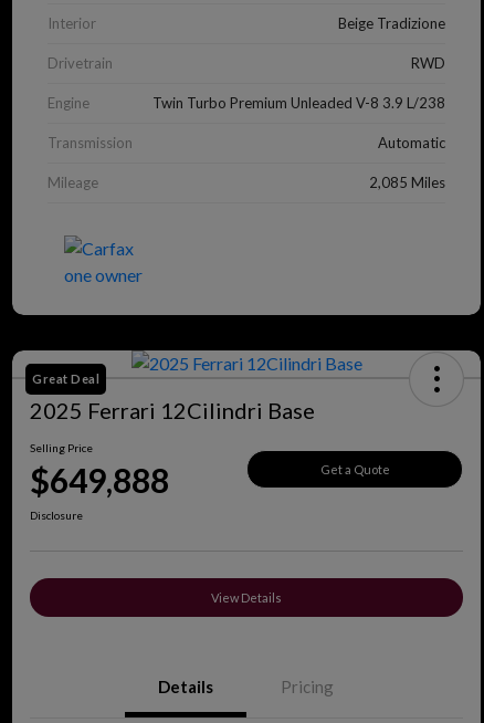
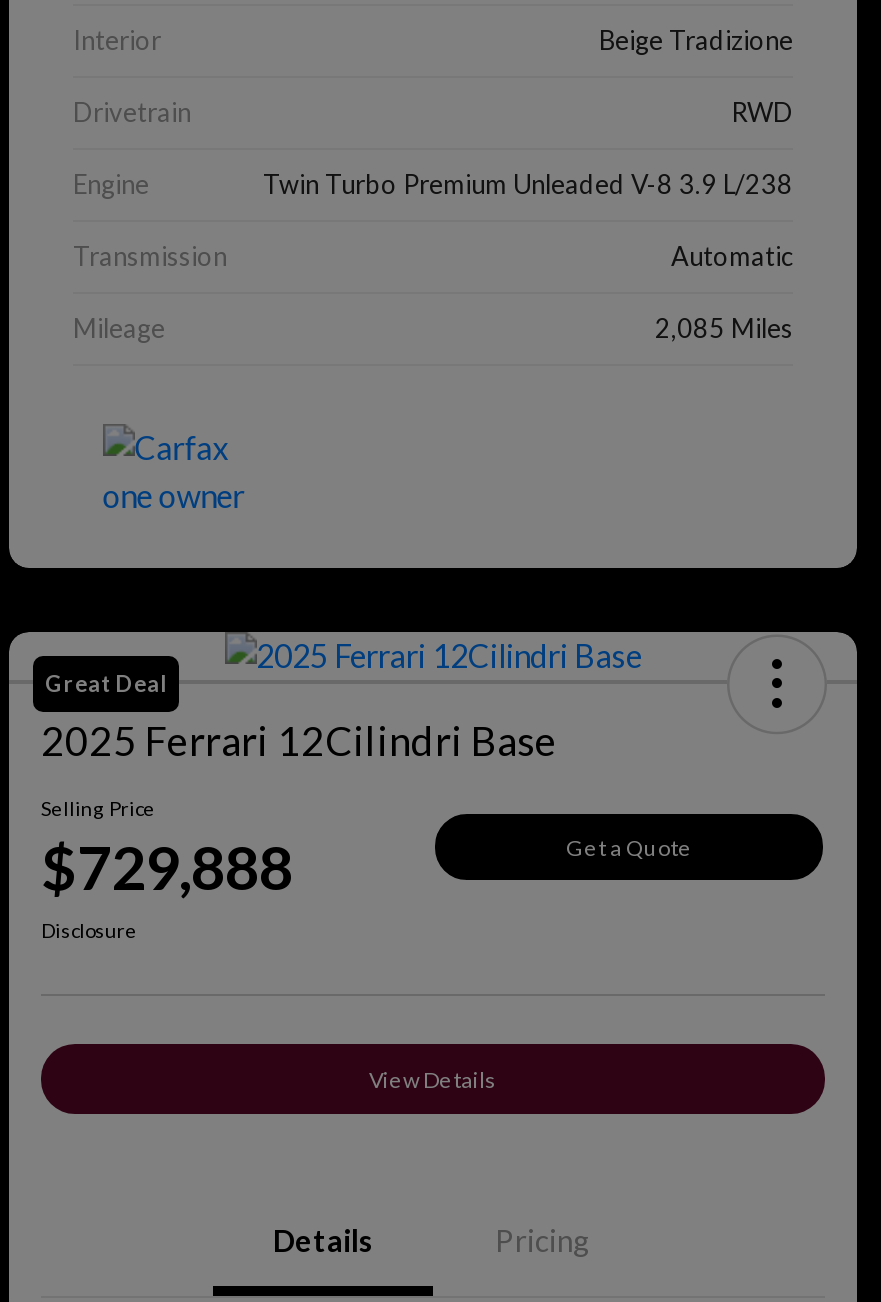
[30,460,169,500] $649,888 -> [41,830,293,902] $729,888

